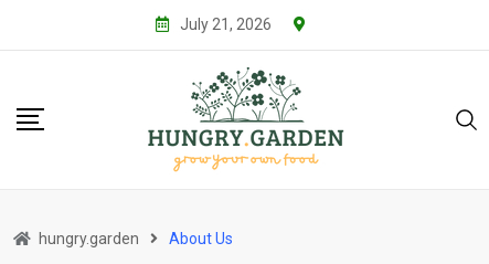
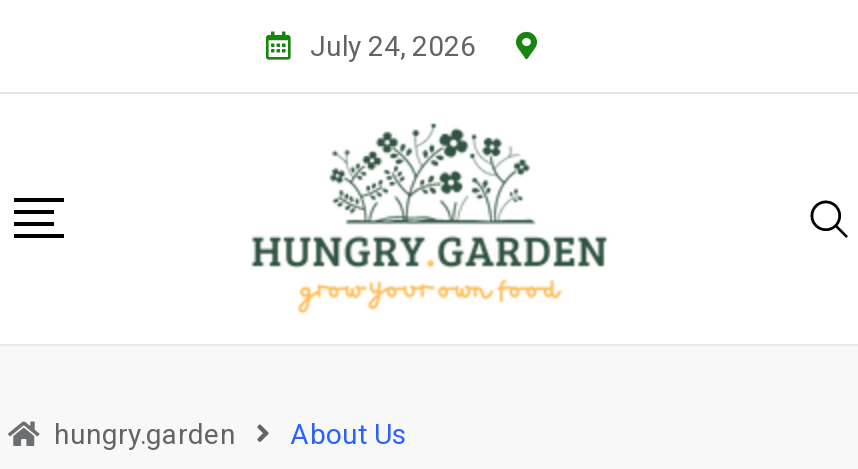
[180,15,272,33] July 21, 2026 -> [310,29,476,61] July 24, 2026

